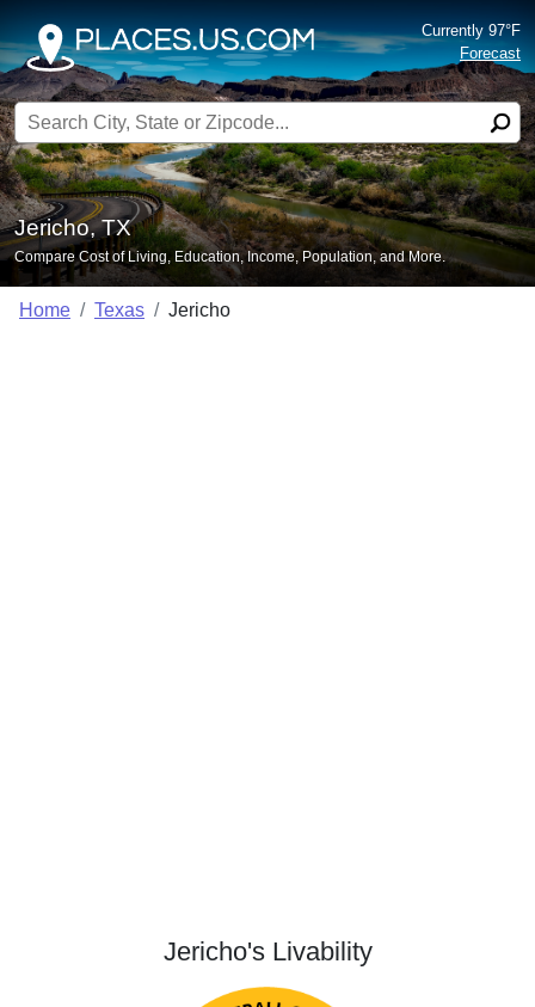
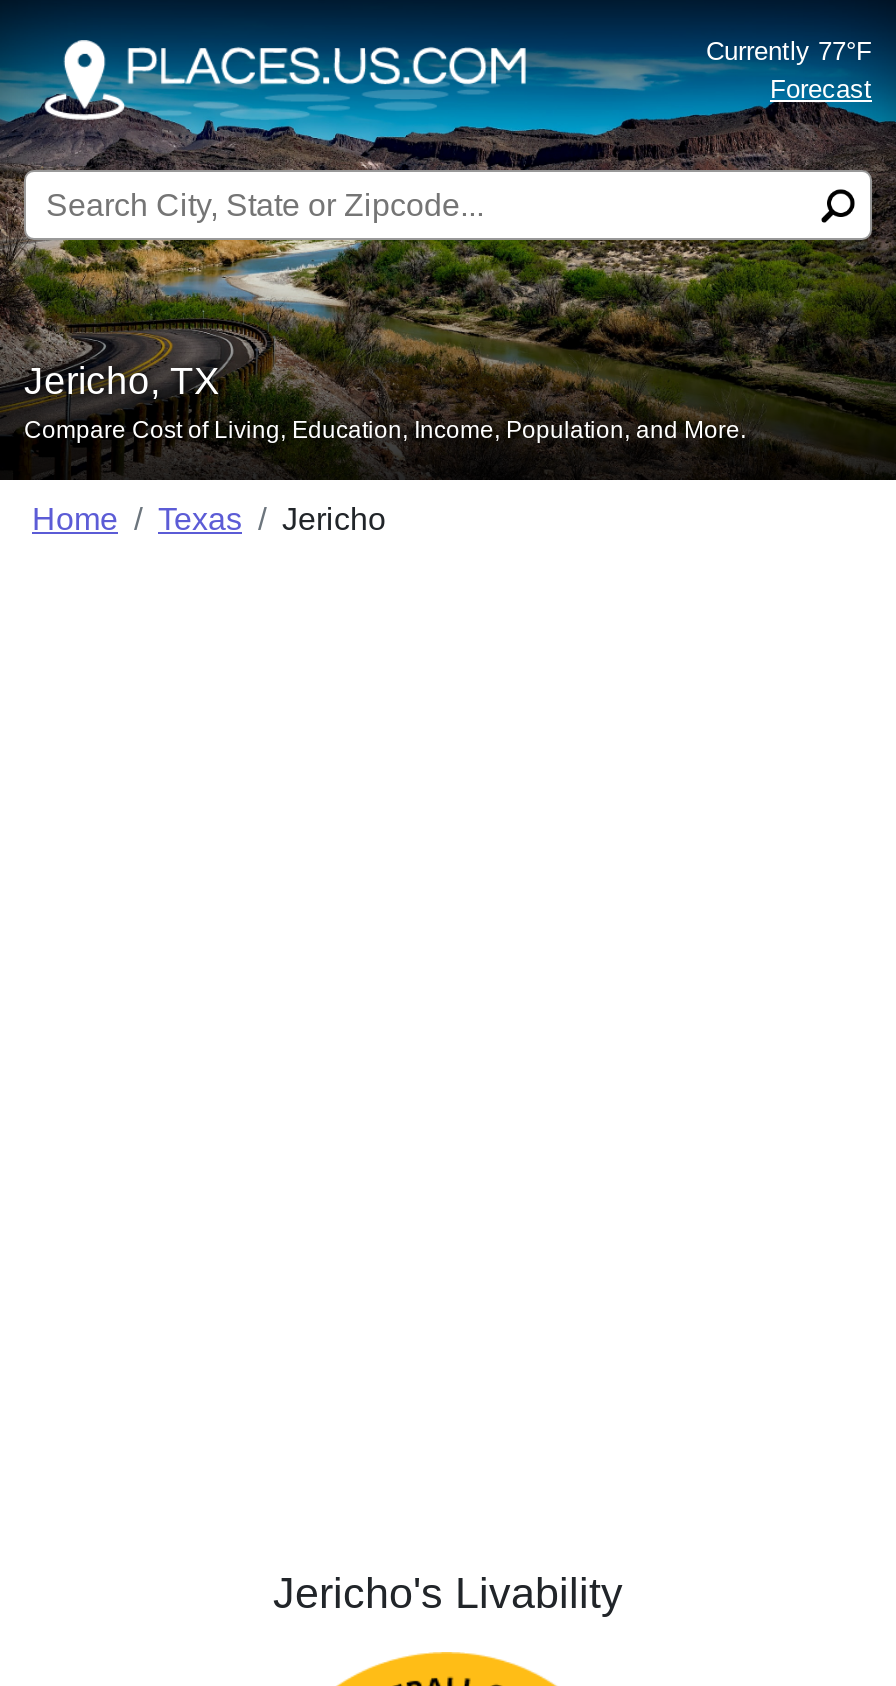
[422,22,521,39] Currently 97°F -> [706,36,872,66] Currently 77°F

